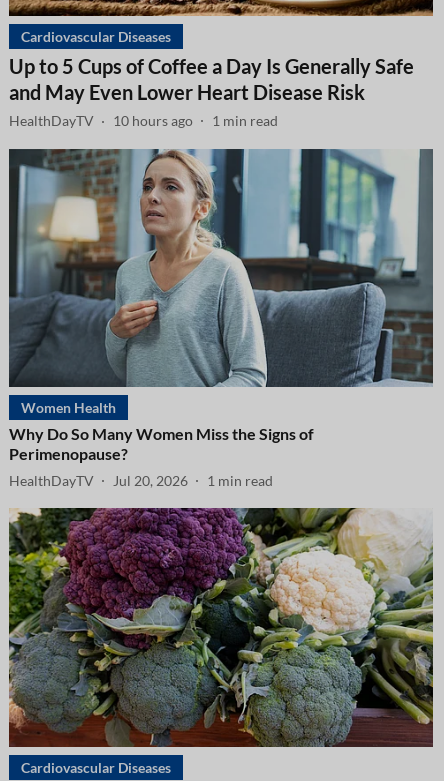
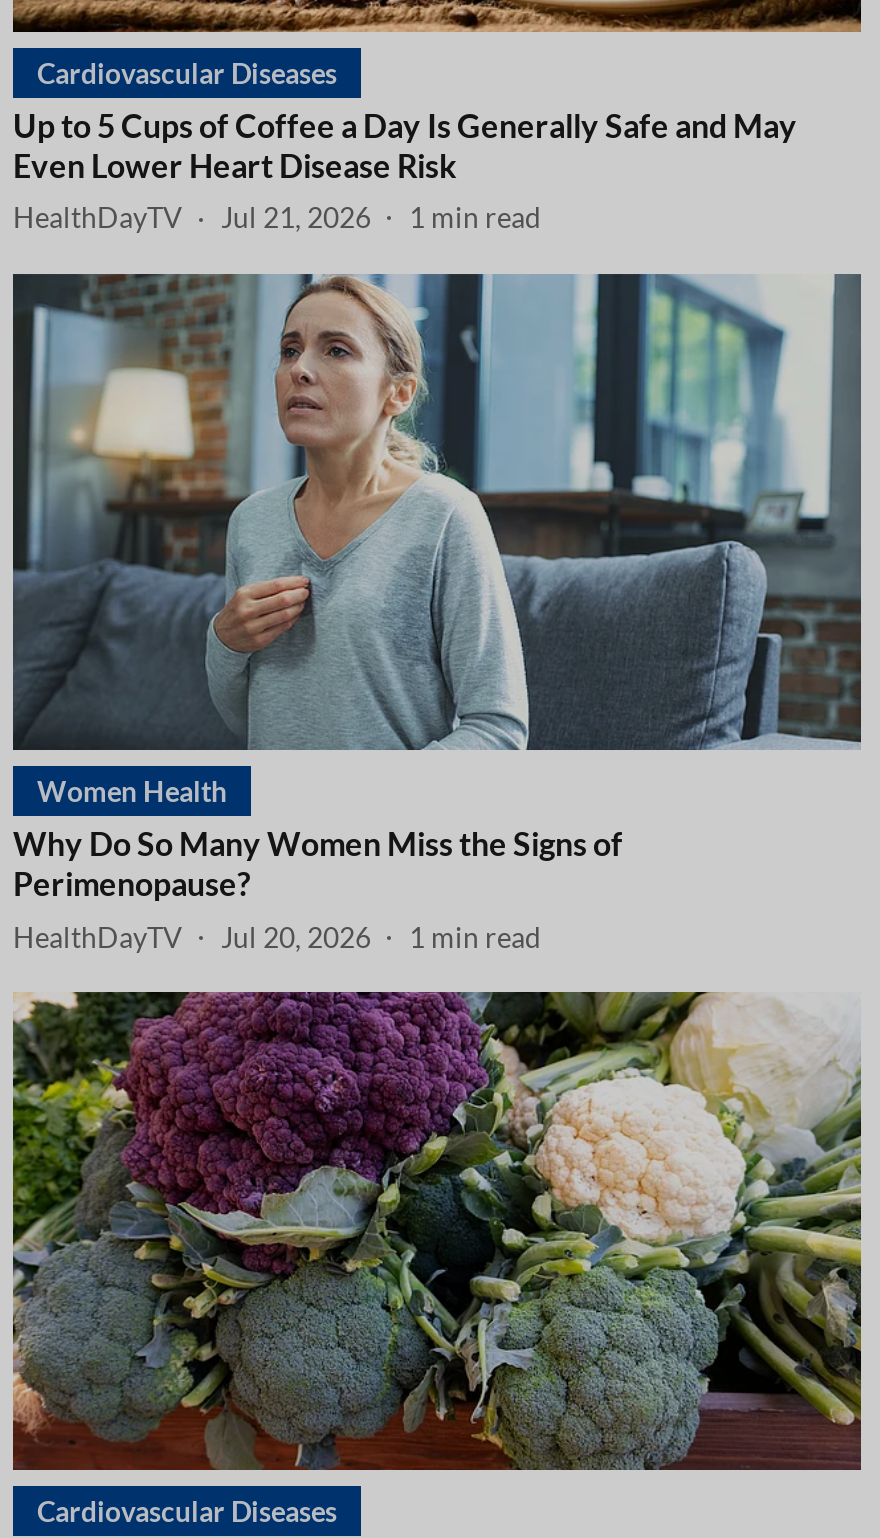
[9,112,278,129] HealthDayTV 10 hours ago 1 min read -> [13,200,541,234] HealthDayTV Jul 21, 2026 1 min read

